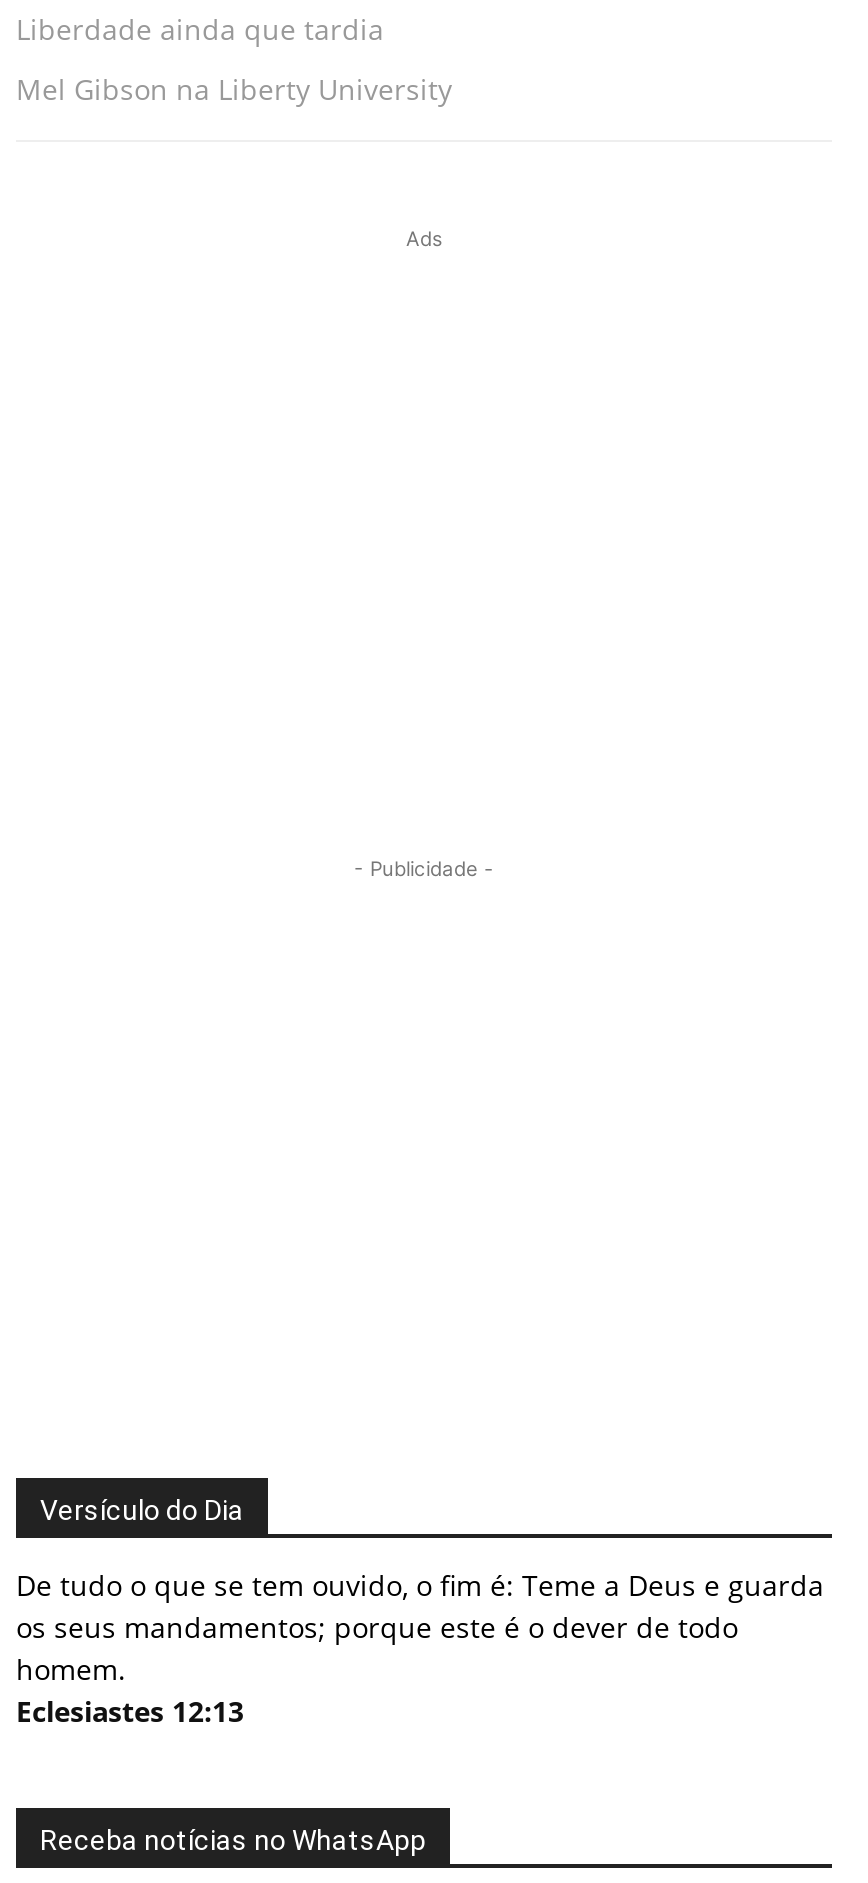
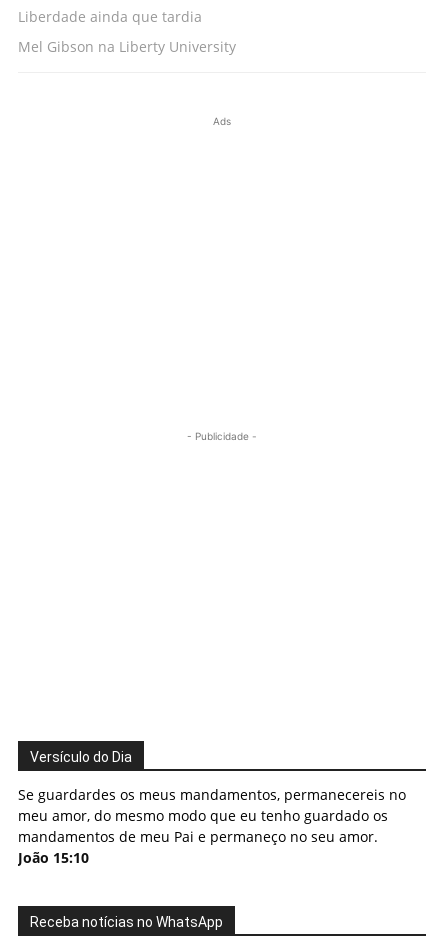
[16,1566,824,1730] De tudo o que se tem ouvido, o fim é: Teme a Deus e guarda | os seus mandamentos; porque este é o dever de todo | homem. | Eclesiastes 12:13 -> [18,785,406,867] Se guardardes os meus mandamentos, permanecereis no | meu amor, do mesmo modo que eu tenho guardado os | mandamentos de meu Pai e permaneço no seu amor. | João 15:10

